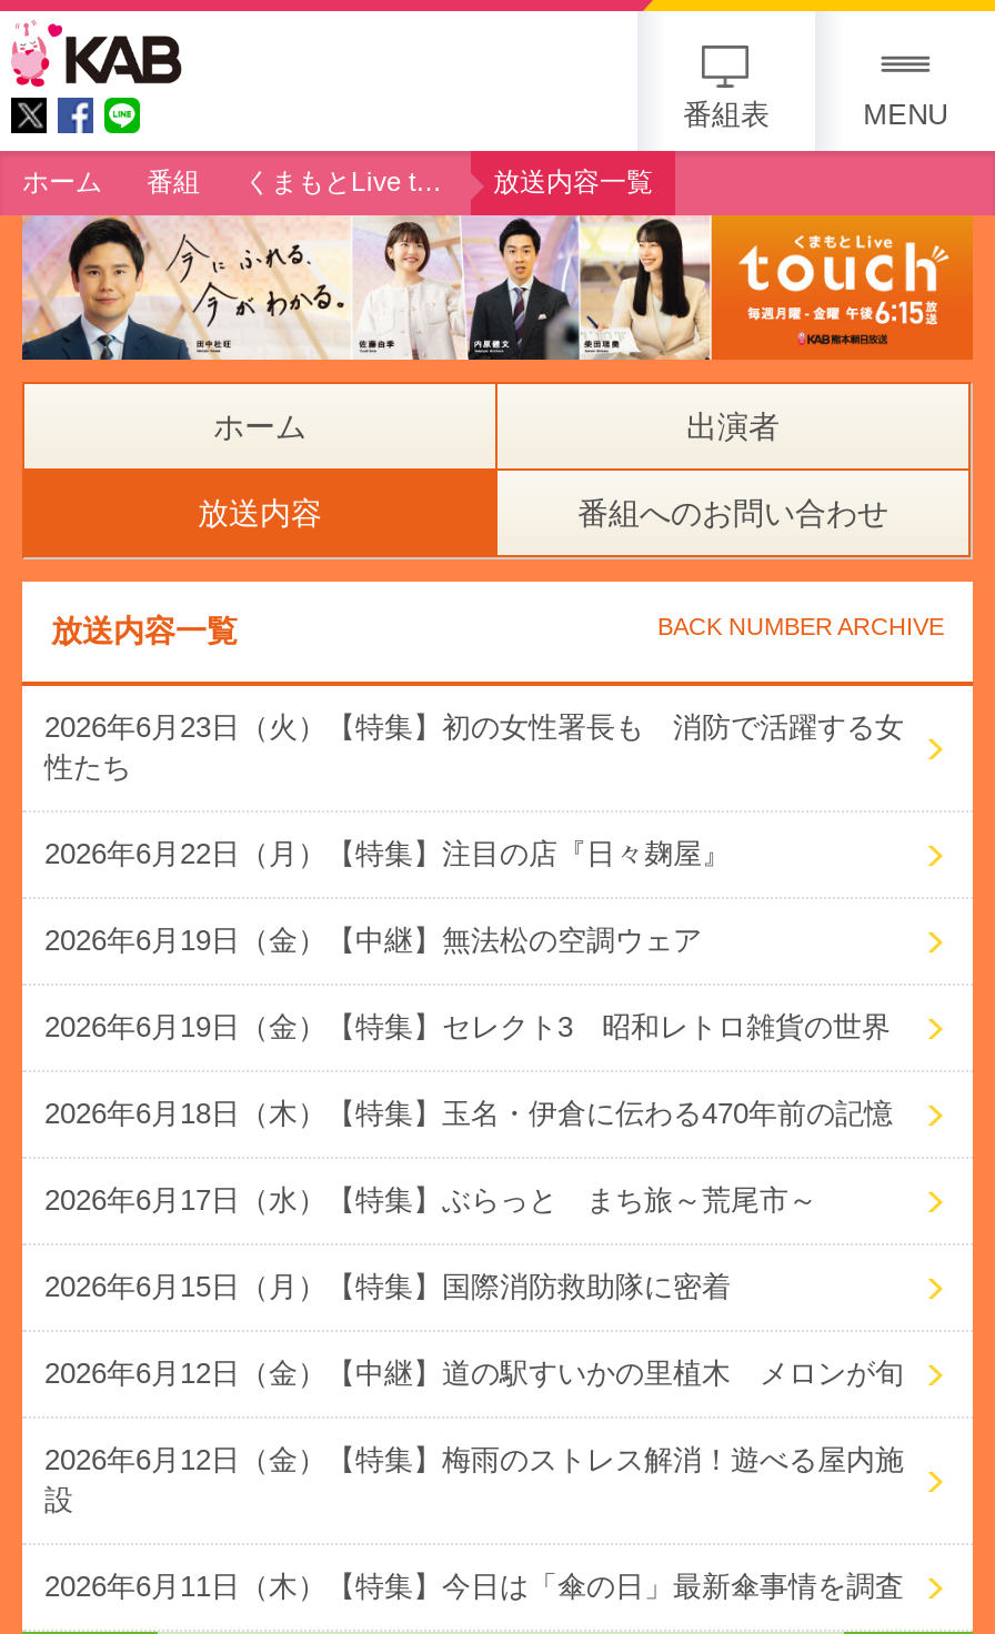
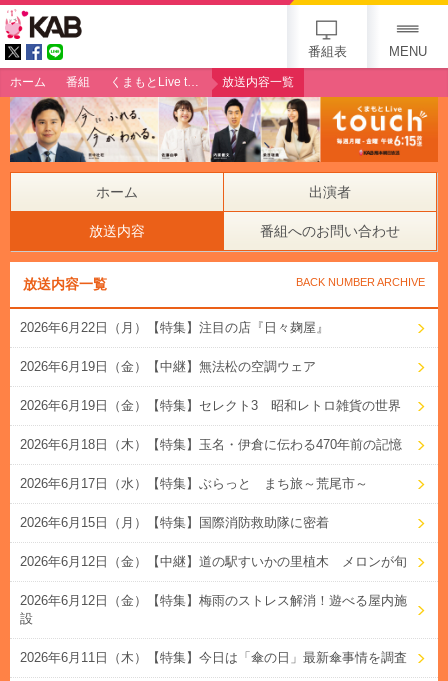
[44,710,904,783] 2026年6月23日（火）【特集】初の女性署長も 消防で活躍する女 | 性たち -> none

